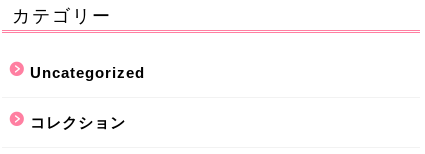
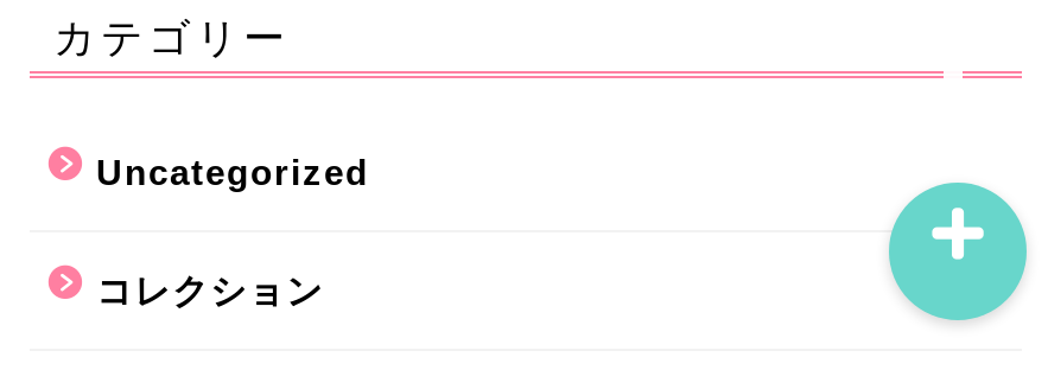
none -> [884,180,1031,325] [image]

